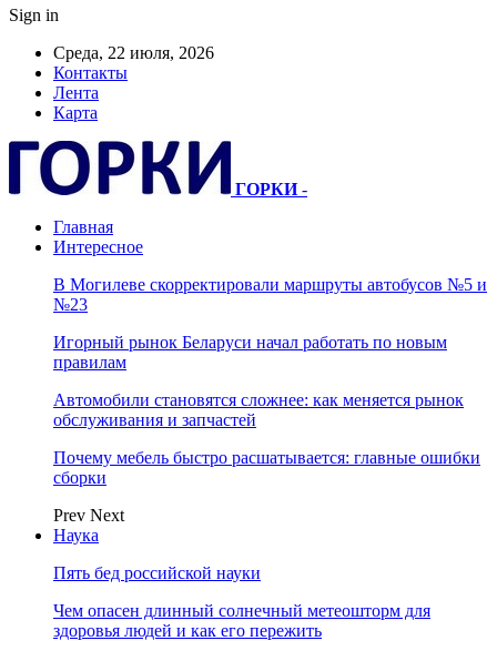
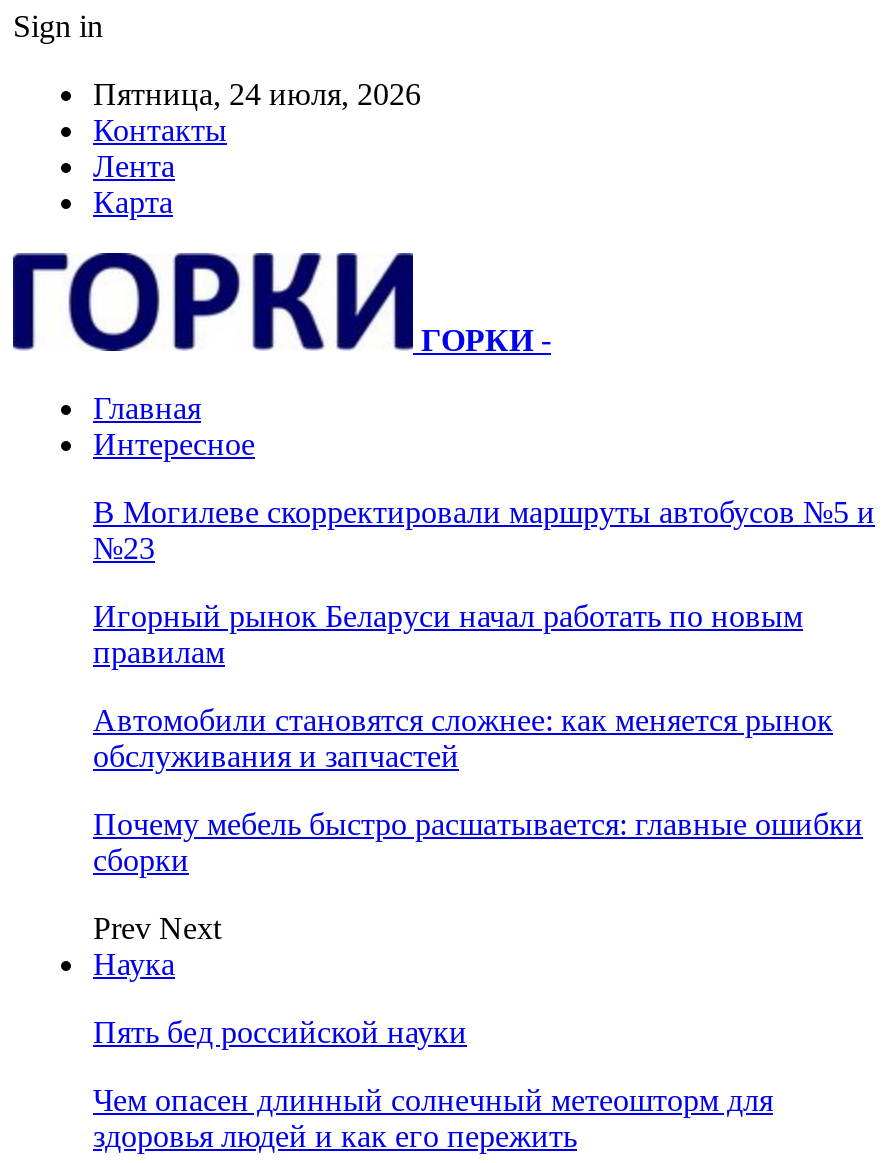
[53,43,214,62] Среда, 22 июля, 2026 -> [93,77,421,111] Пятница, 24 июля, 2026

